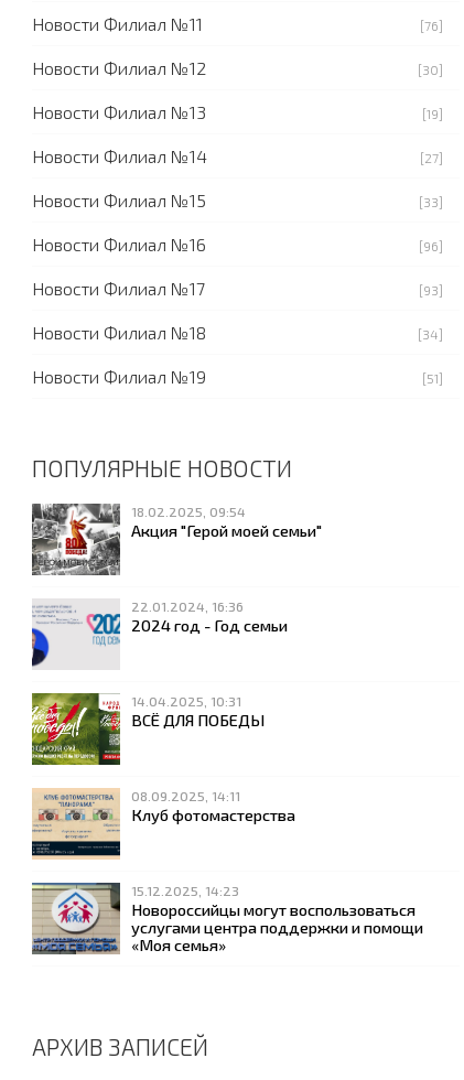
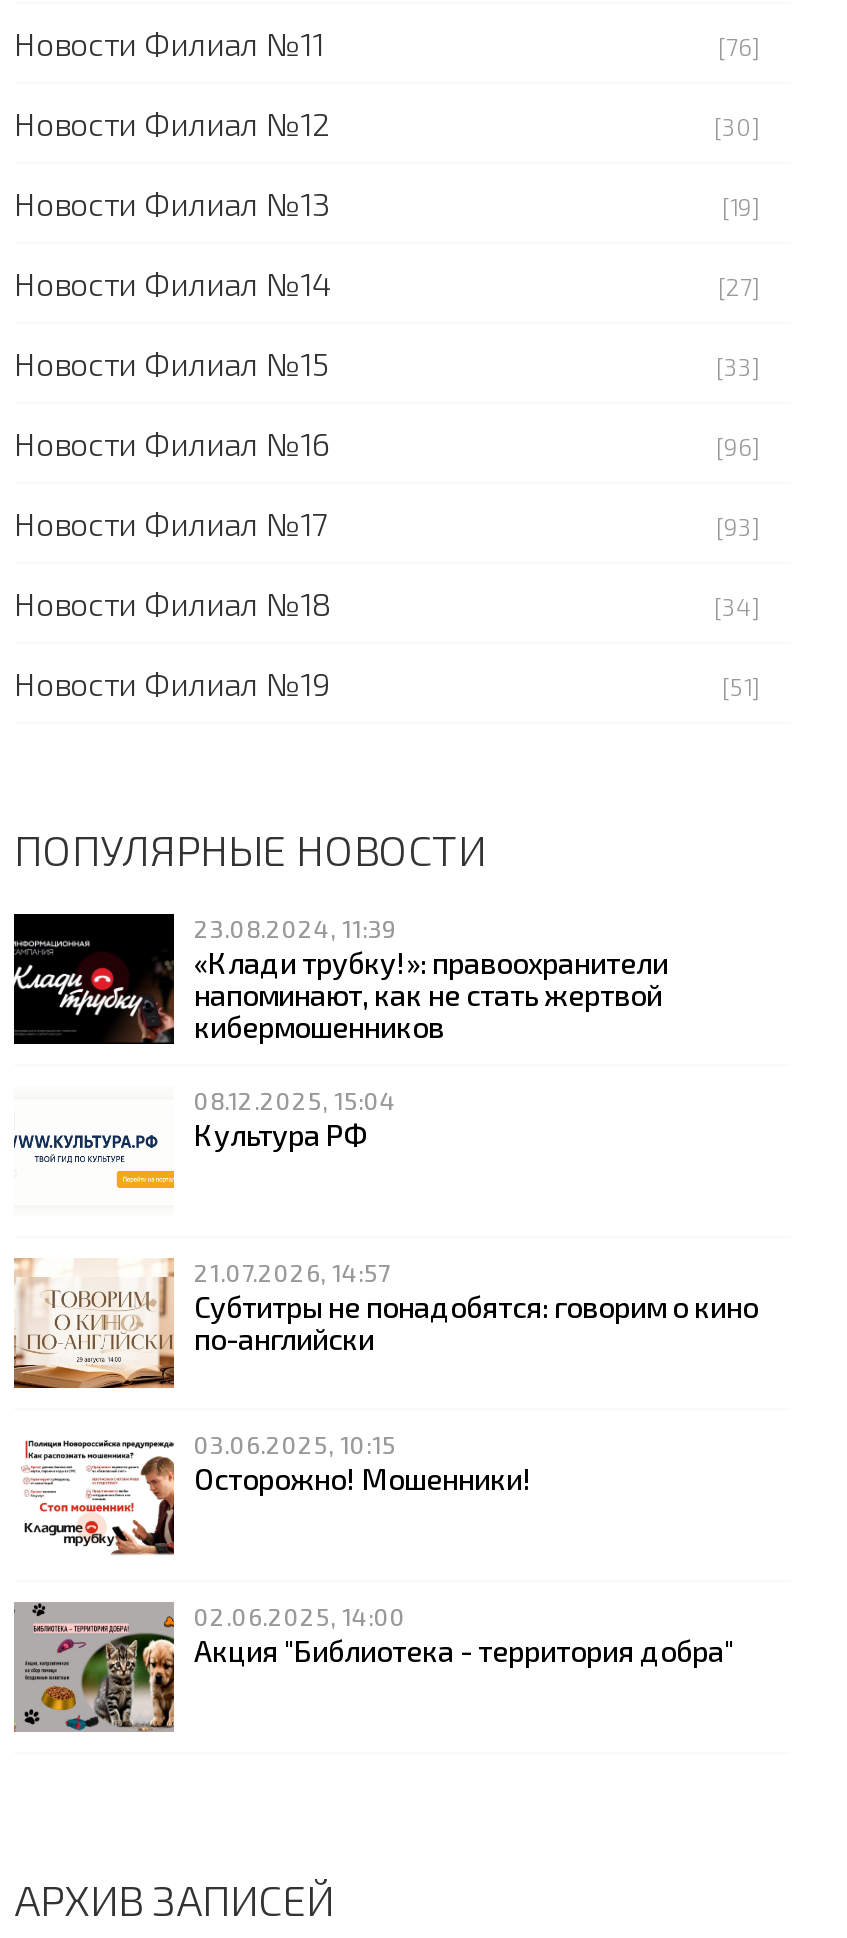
[31,503,322,576] [image] | 18.02.2025, 09:54 | Акция "Герой моей семьи" -> [14,912,668,1046] [image] | 23.08.2024, 11:39 | «Клади трубку!»: правоохранители | напоминают, как не стать жертвой | кибермошенников
[31,599,288,668] [image] | 22.01.2024, 16:36 | 2024 год - Год семьи -> [14,1087,396,1210] [image] | 08.12.2025, 15:04 | Культура РФ
[31,692,265,766] [image] | 14.04.2025, 10:31 | ВСЁ ДЛЯ ПОБЕДЫ -> [14,1258,758,1390] [image] | 21.07.2026, 14:57 | Субтитры не понадобятся: говорим о кино | по-английски
[31,788,295,860] [image] | 08.09.2025, 14:11 | Клуб фотомастерства -> [14,1431,532,1558] [image] | 03.06.2025, 10:15 | Осторожно! Мошенники!
[32,882,423,955] [image] | 15.12.2025, 14:23 | Новороссийцы могут воспользоваться | услугами центра поддержки и помощи | «Моя семья» -> [14,1602,734,1732] [image] | 02.06.2025, 14:00 | Акция "Библиотека - территория добра"

